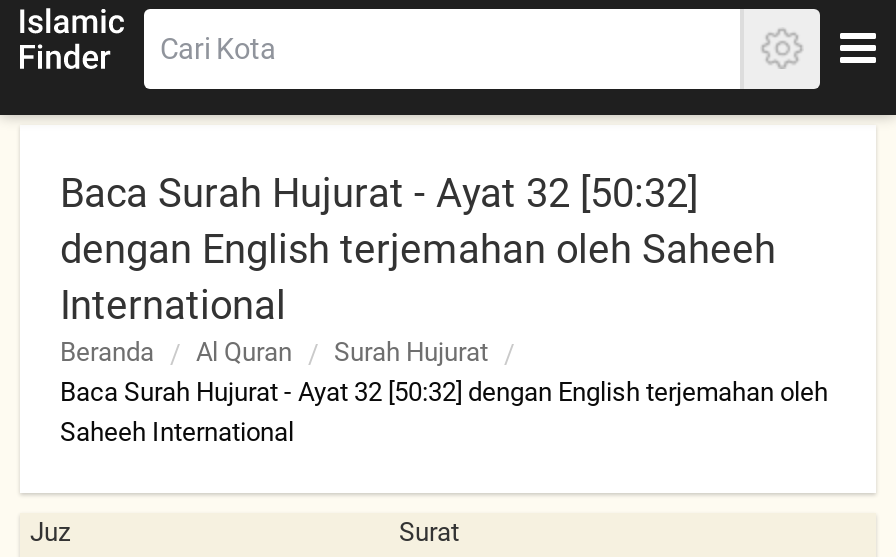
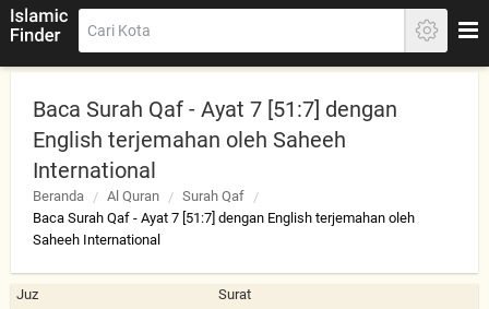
[60,169,776,273] Baca Surah Hujurat - Ayat 32 [50:32] | dengan English terjemahan oleh Saheeh -> [33,96,397,153] Baca Surah Qaf - Ayat 7 [51:7] dengan | English terjemahan oleh Saheeh
[334,337,488,367] Surah Hujurat -> [182,188,244,204] Surah Qaf
[60,377,828,407] Baca Surah Hujurat - Ayat 32 [50:32] dengan English terjemahan oleh -> [33,210,415,226] Baca Surah Qaf - Ayat 7 [51:7] dengan English terjemahan oleh

